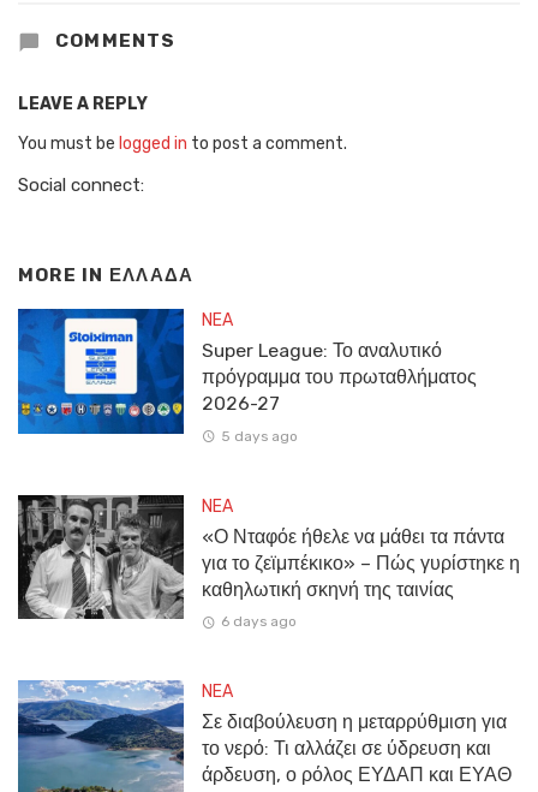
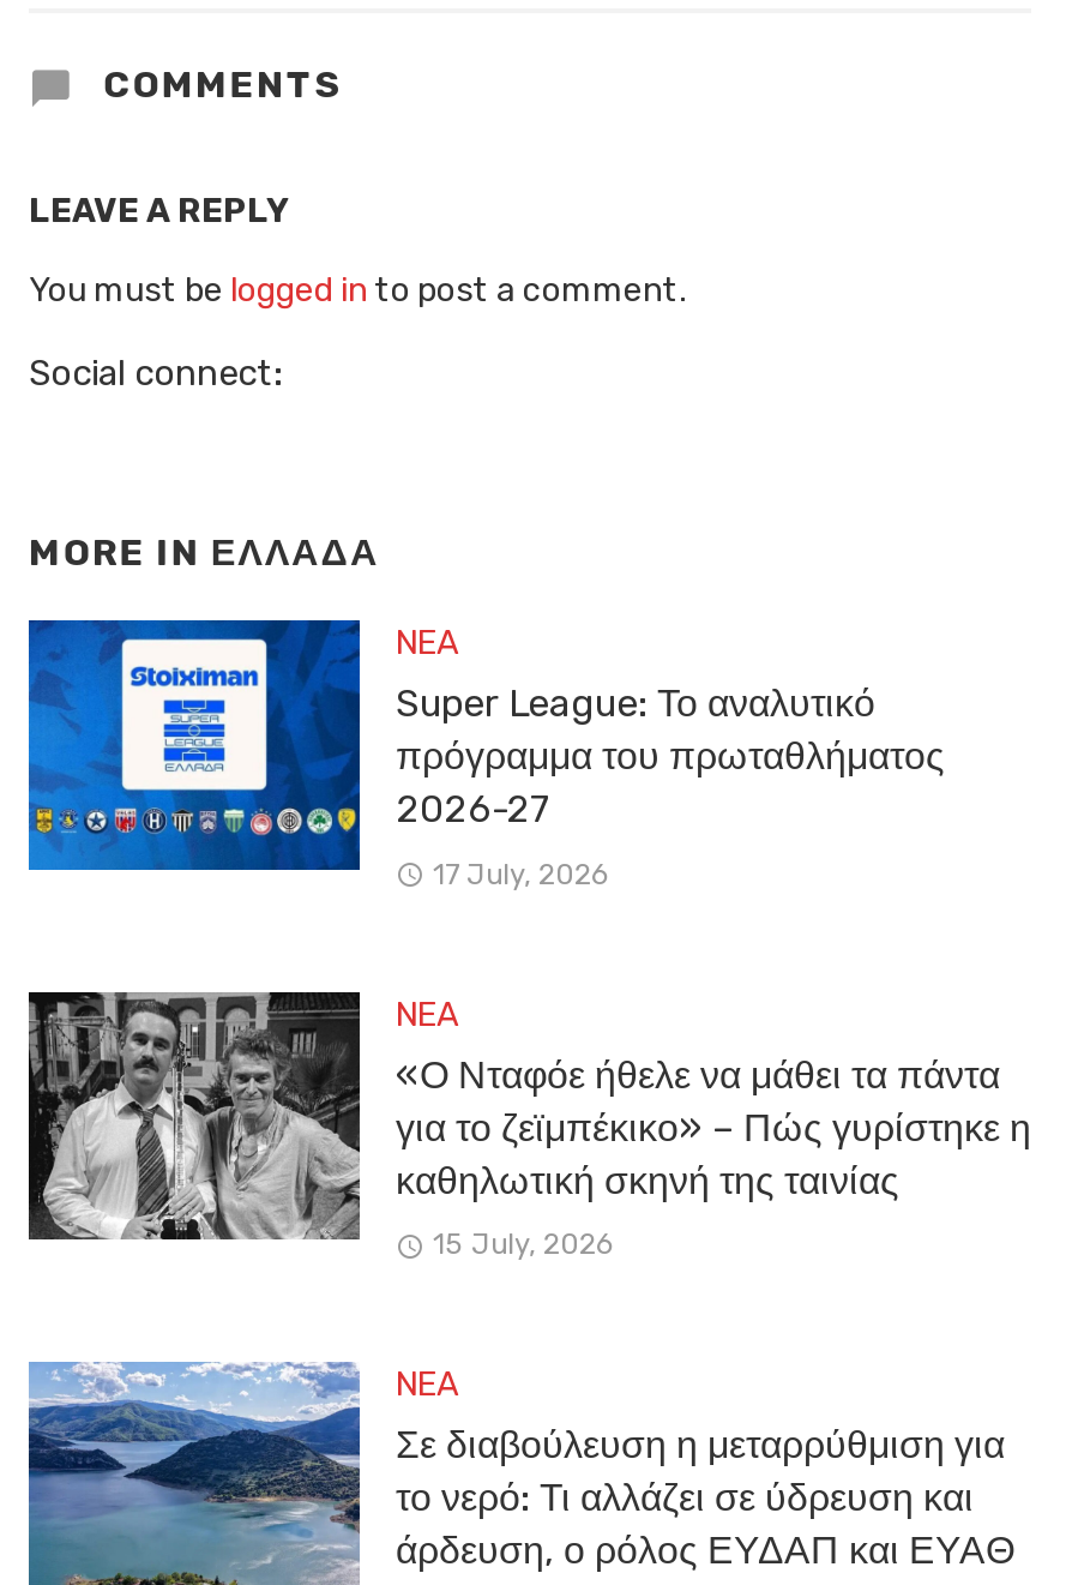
[220,427,297,444] 5 days ago -> [433,857,608,891] 17 July, 2026
[220,613,296,630] 6 days ago -> [433,1227,613,1261] 15 July, 2026

